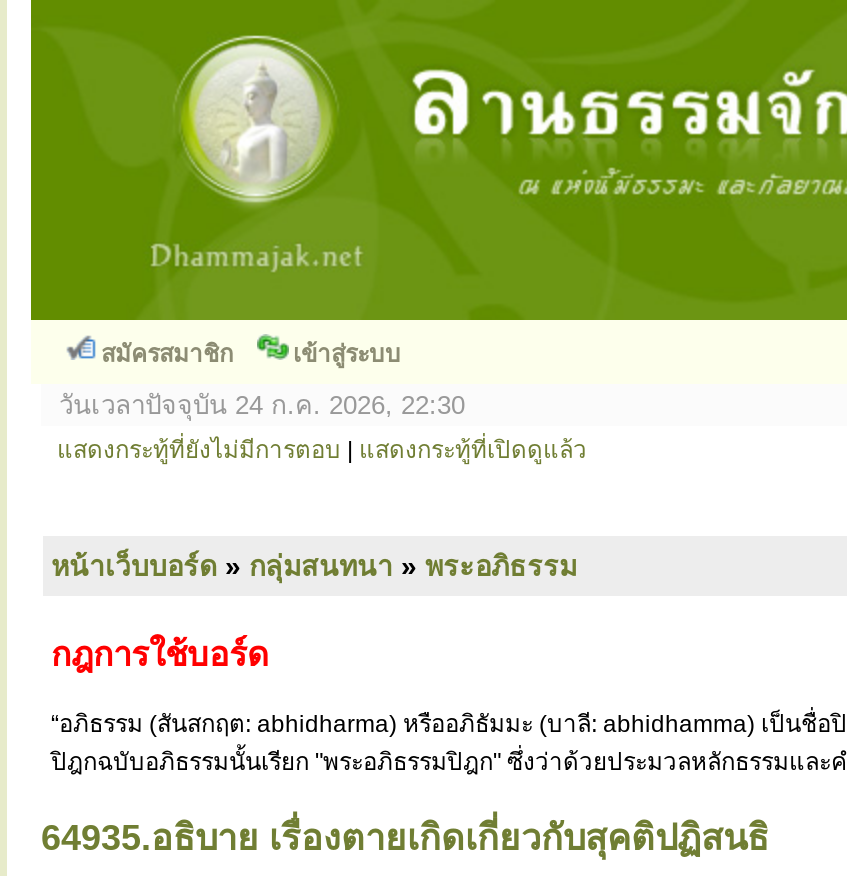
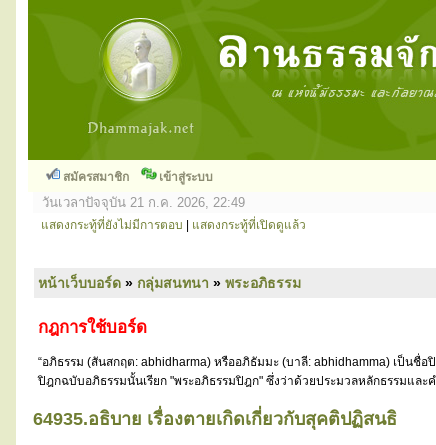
[59,390,481,420] วันเวลาปัจจุบัน 24 ก.ค. 2026, 22:30 -> [42,195,253,210] วันเวลาปัจจุบัน 21 ก.ค. 2026, 22:49

